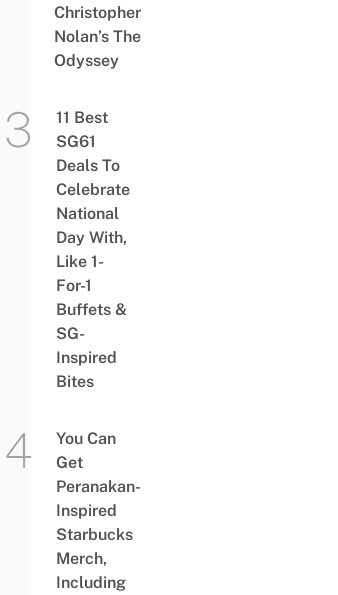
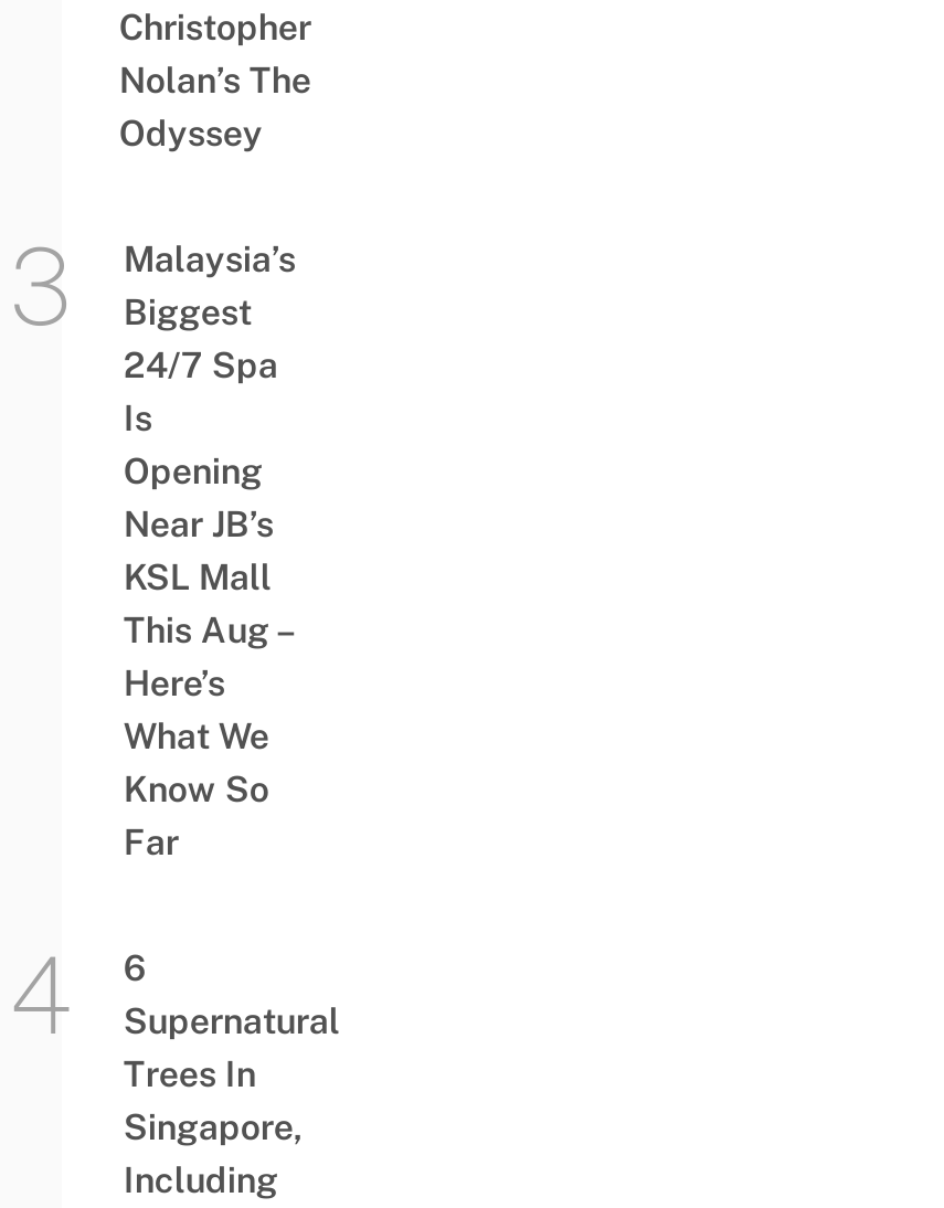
[56,108,130,391] 11 Best | SG61 | Deals To | Celebrate | National | Day With, | Like 1- | For-1 | Buffets & | SG- | Inspired | Bites -> [123,239,295,864] Malaysia’s | Biggest | 24/7 Spa | Is | Opening | Near JB’s | KSL Mall | This Aug – | Here’s | What We | Know So | Far
[56,429,141,568] You Can | Get | Peranakan- | Inspired | Starbucks | Merch, -> [123,948,340,1149] 6 | Supernatural | Trees In | Singapore,

